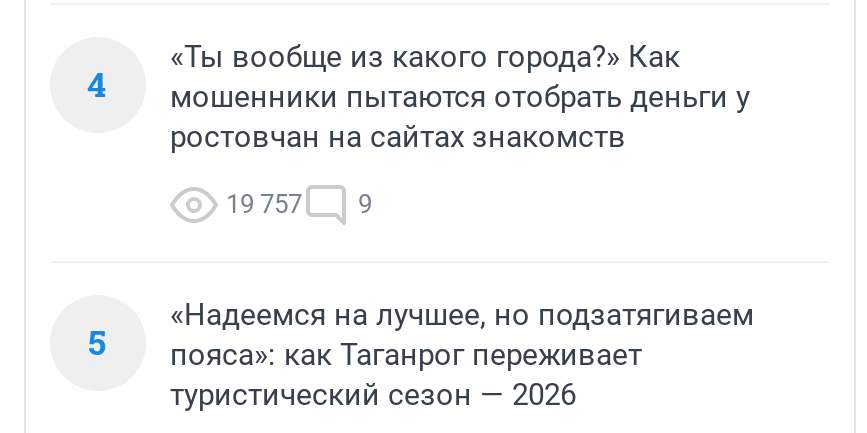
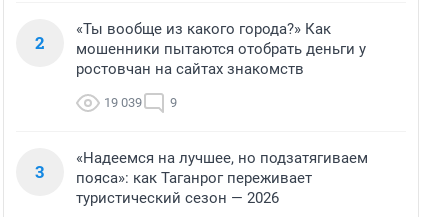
[87,61,750,115] 4 мошенники пытаются отобрать деньги у -> [35,31,366,58] 2 мошенники пытаются отобрать деньги у
[226,189,372,219] 19 757 9 -> [104,95,177,110] 19 039 9
[88,319,642,373] 5 пояса»: как Таганрог переживает -> [35,160,312,187] 3 пояса»: как Таганрог переживает

